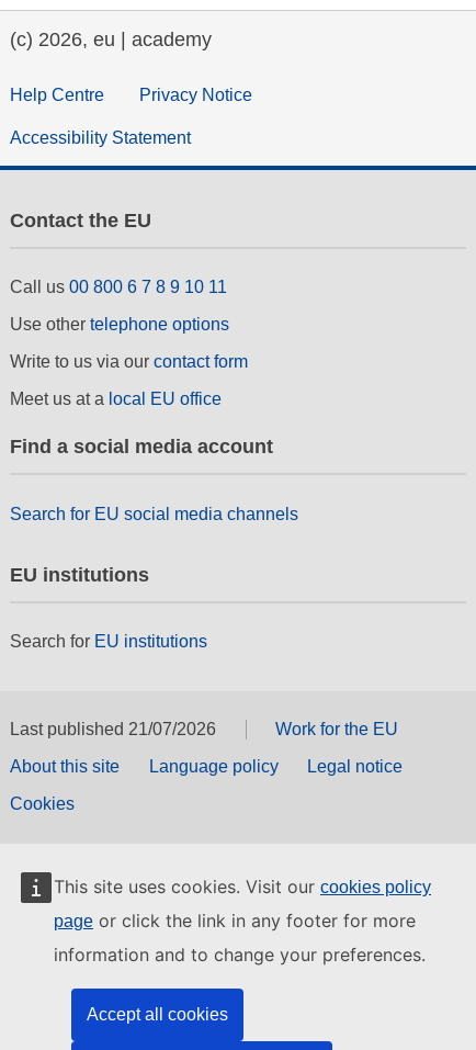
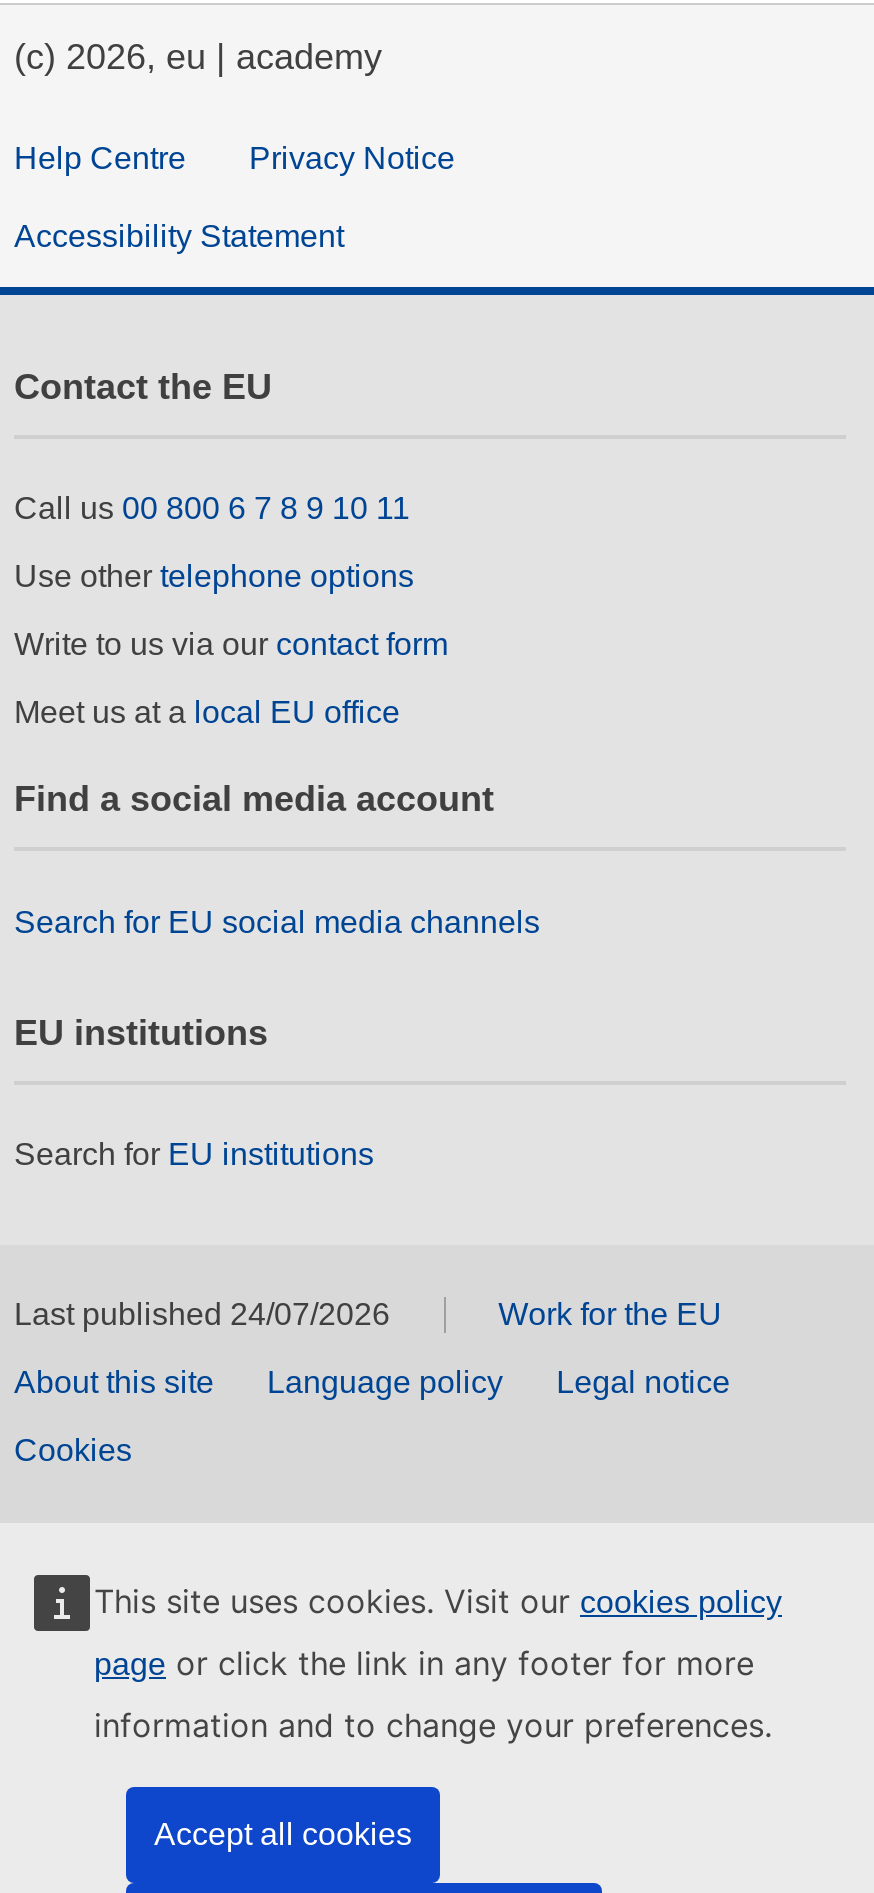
[10,720,216,739] Last published 21/07/2026 -> [14,1298,390,1332] Last published 24/07/2026

